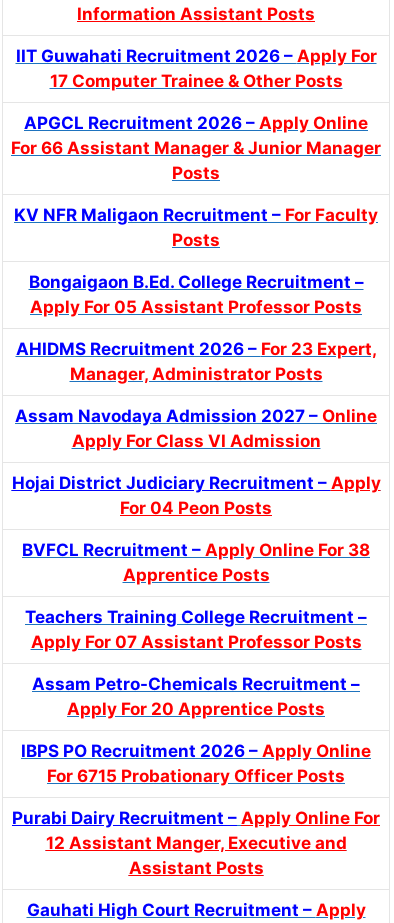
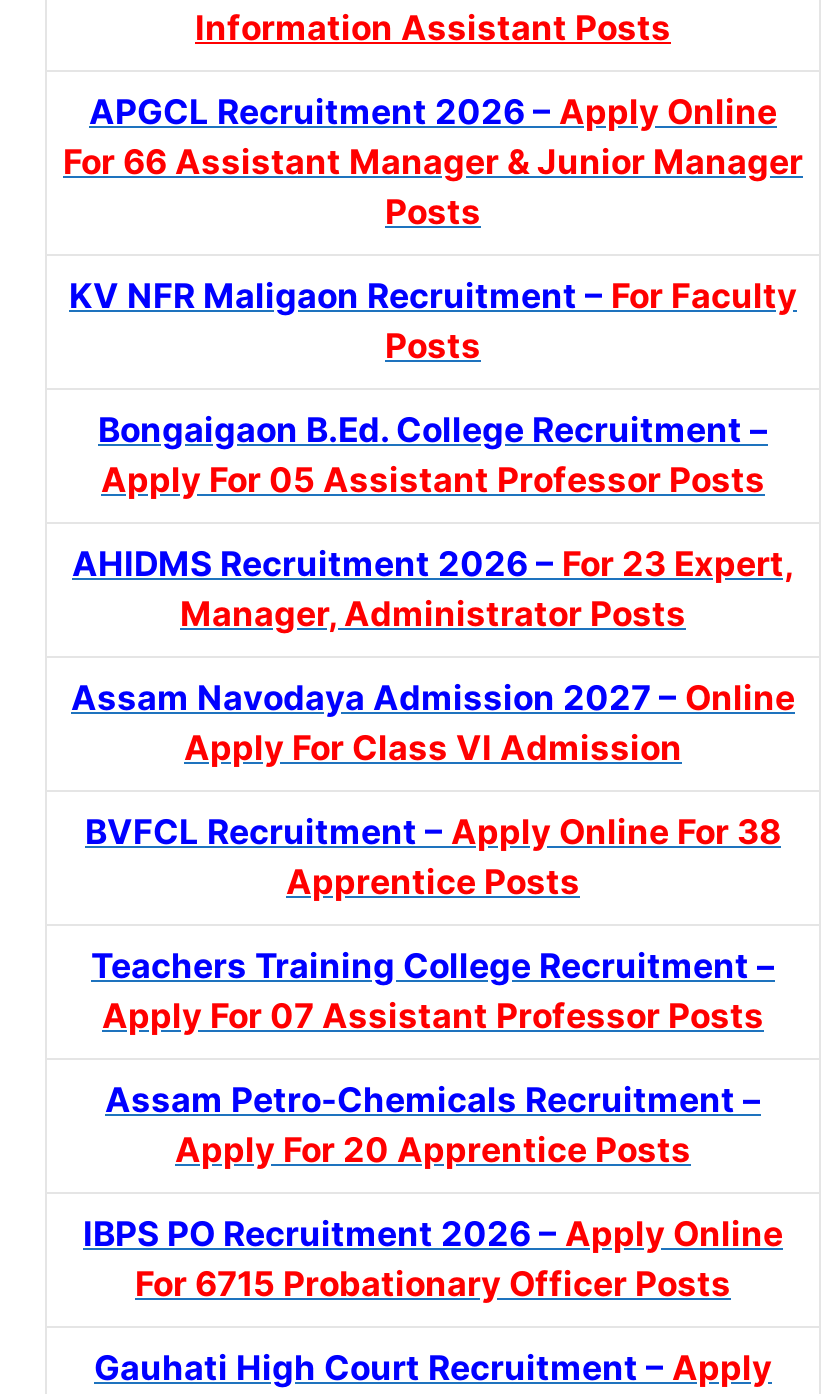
[15,46,376,91] IIT Guwahati Recruitment 2026 – Apply For | 17 Computer Trainee & Other Posts -> none
[11,473,380,518] Hojai District Judiciary Recruitment – Apply | For 04 Peon Posts -> none
[12,808,380,878] Purabi Dairy Recruitment – Apply Online For | 12 Assistant Manger, Executive and | Assistant Posts -> none

